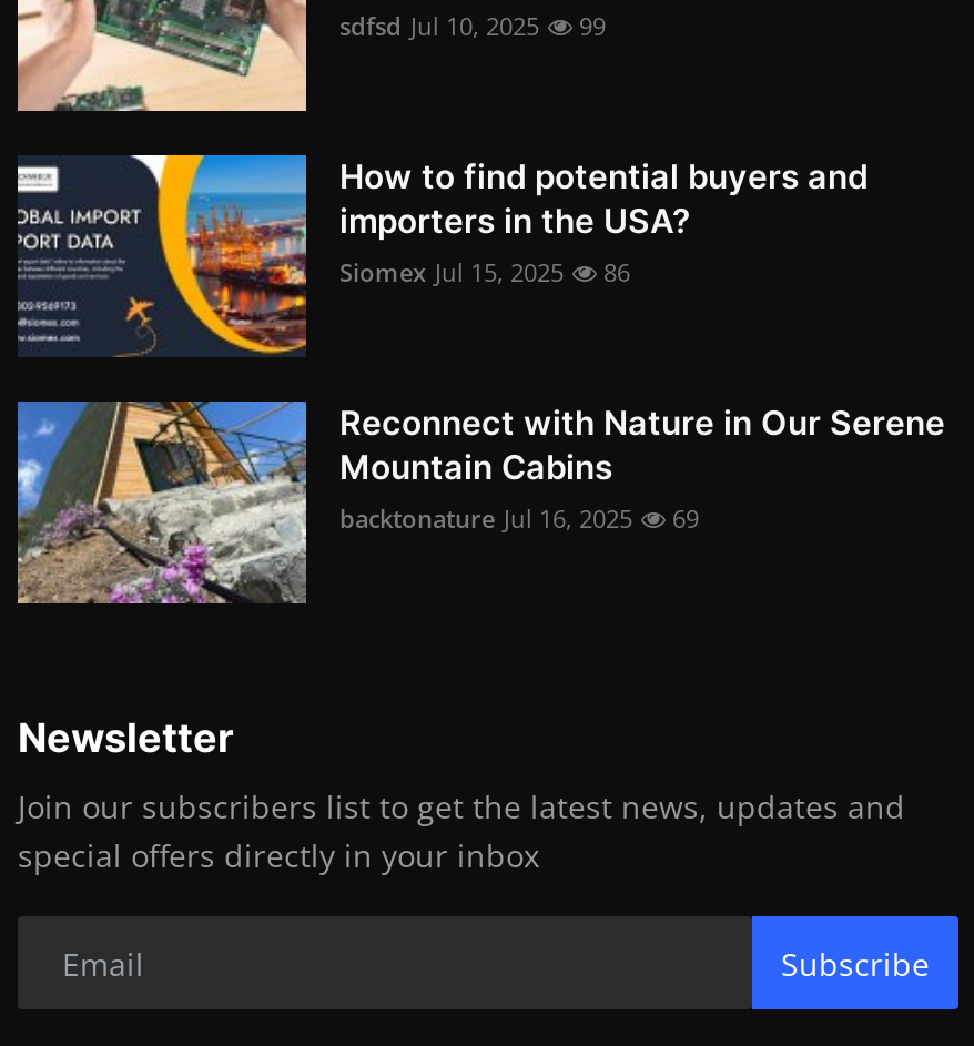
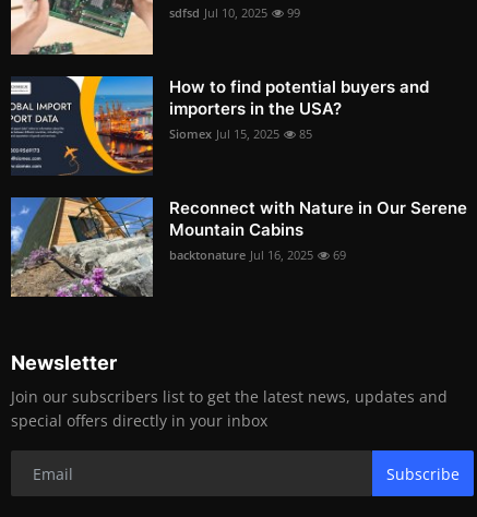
[339,256,630,290] Siomex Jul 15, 2025 86 -> [169,126,312,142] Siomex Jul 15, 2025 85

